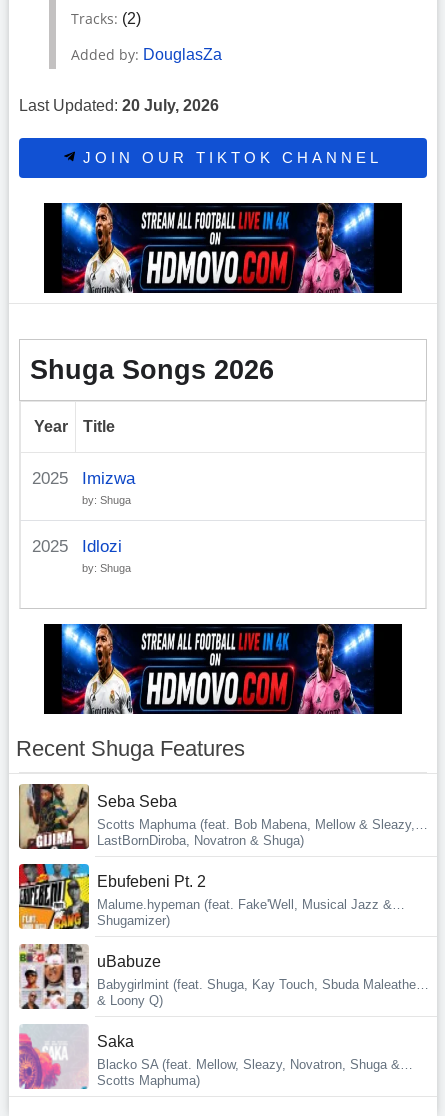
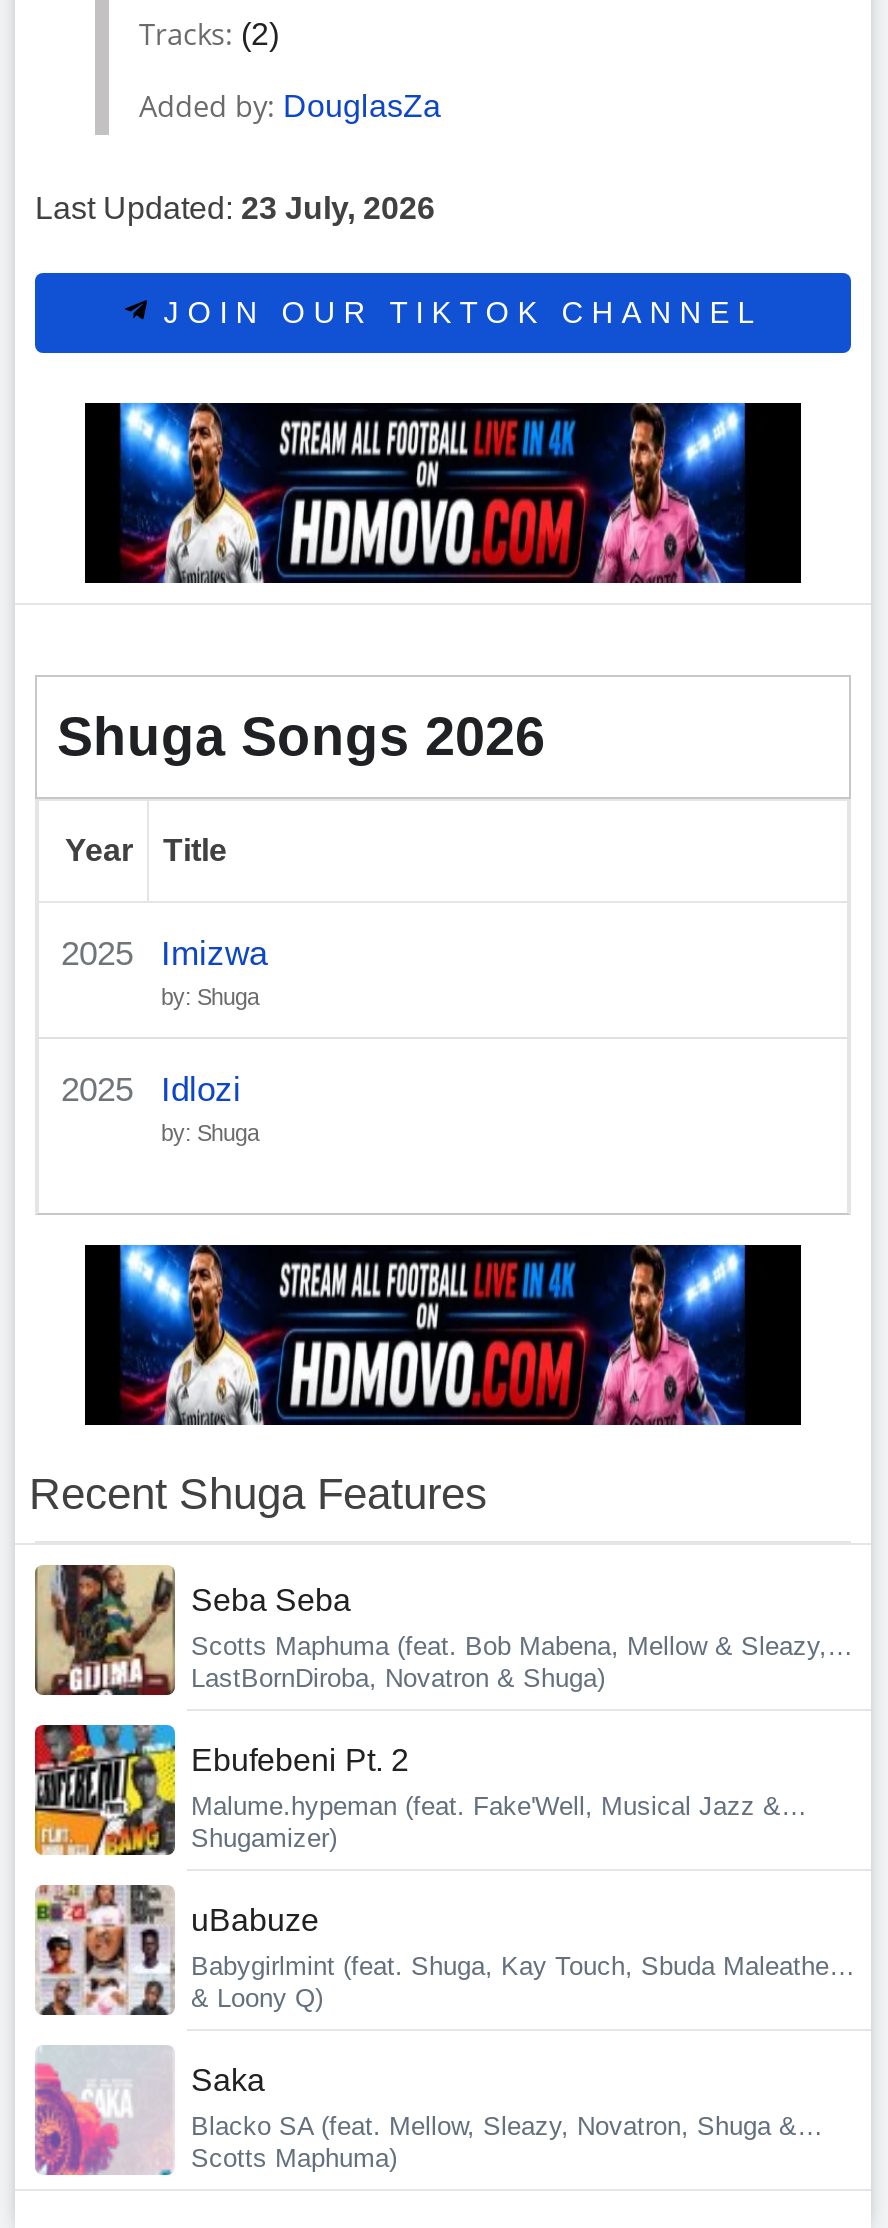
[19,97,219,114] Last Updated: 20 July, 2026 -> [35,191,435,225] Last Updated: 23 July, 2026

